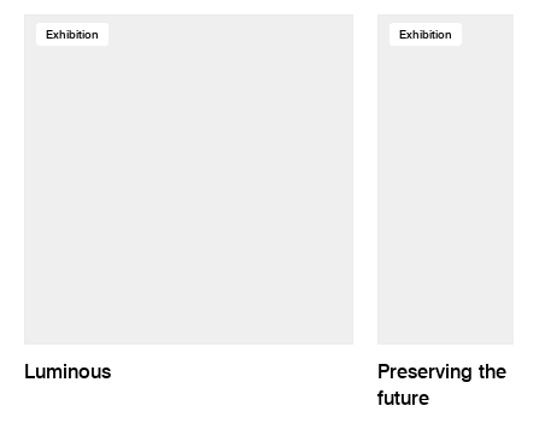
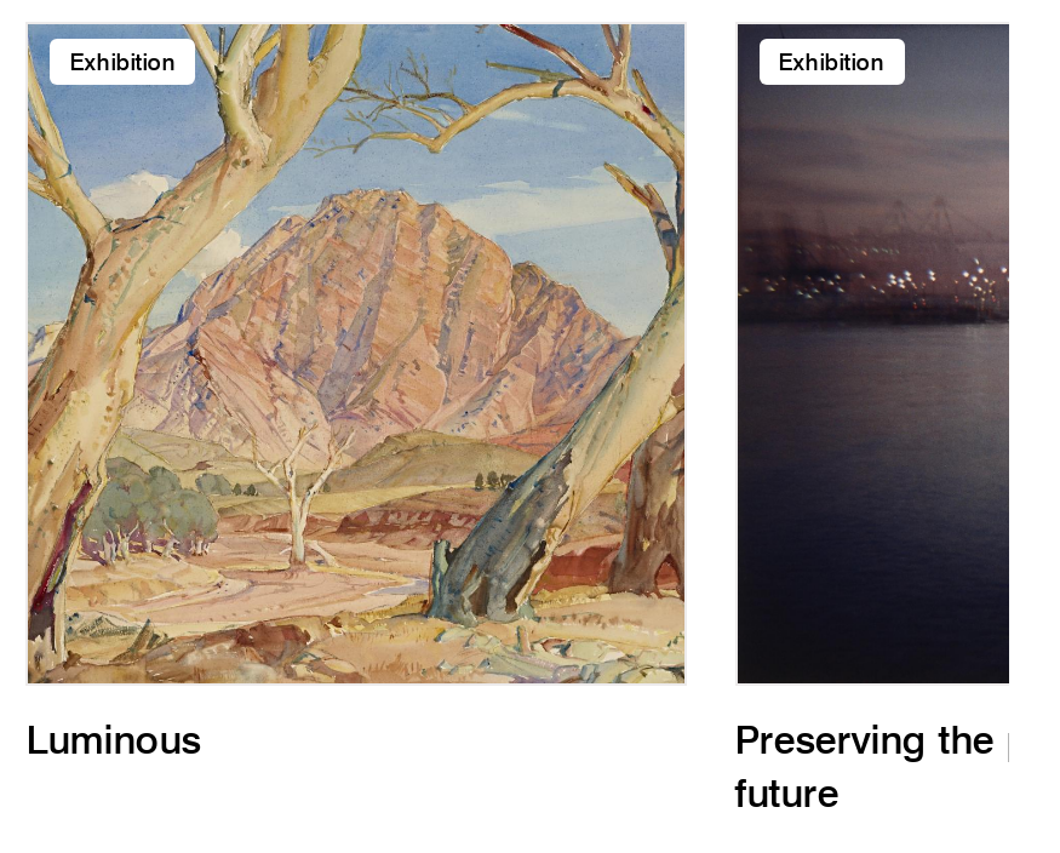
none -> [25,22,687,686] [image]
none -> [735,22,1012,686] [image]

